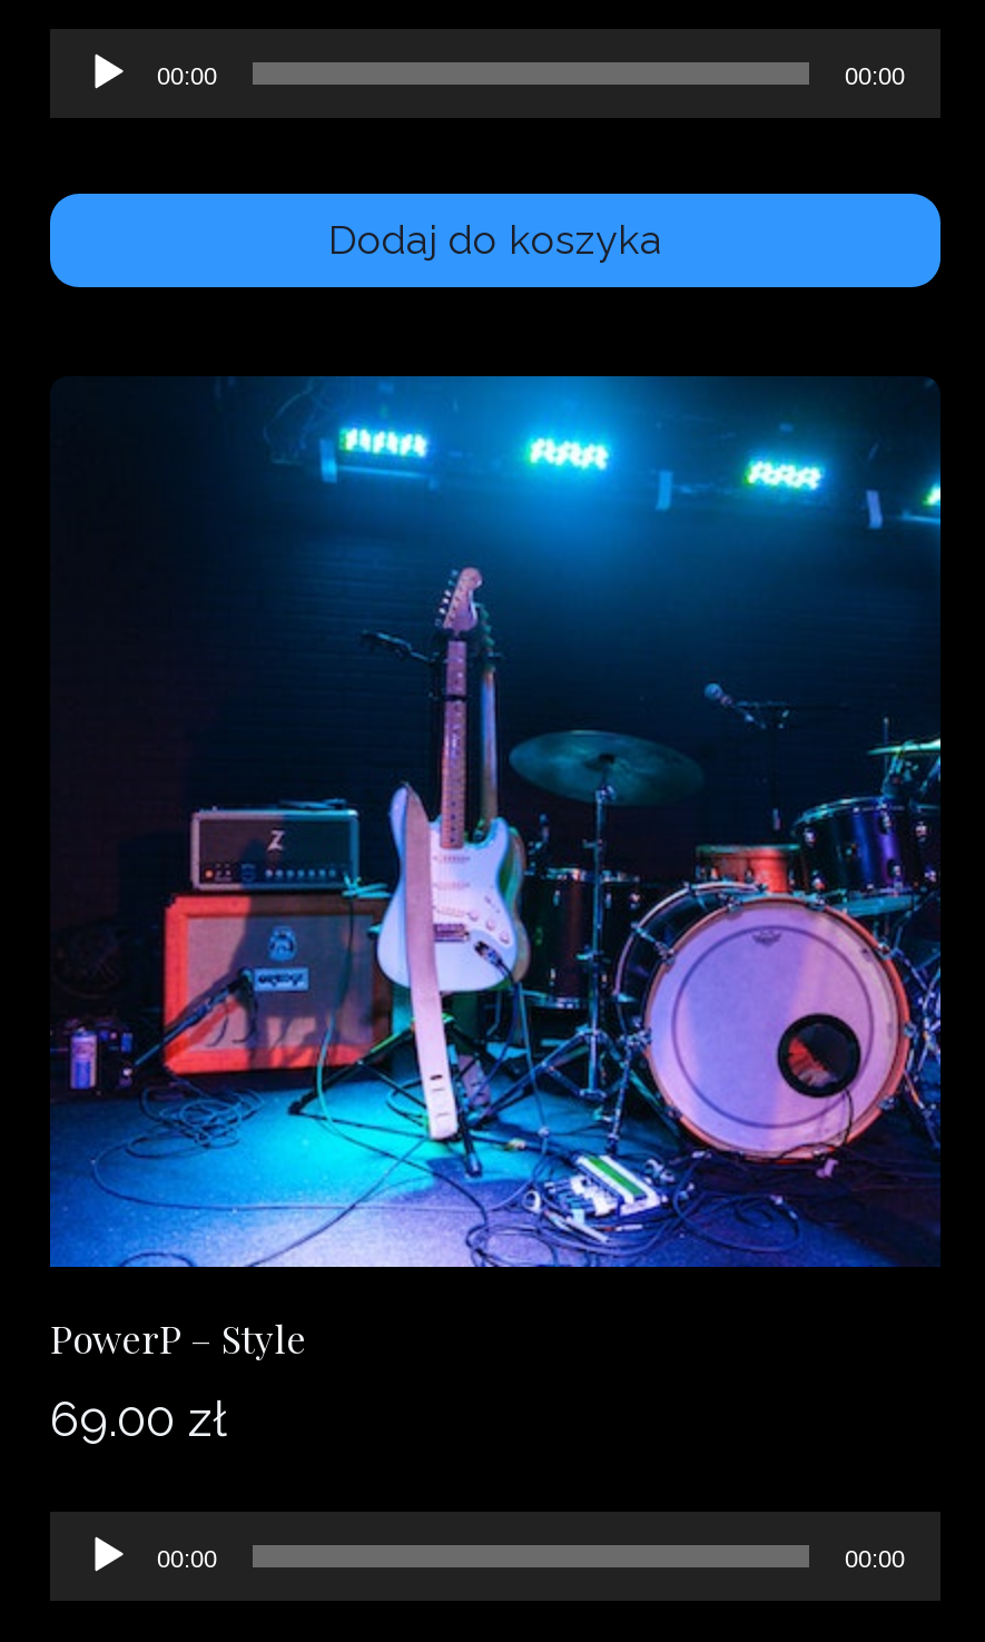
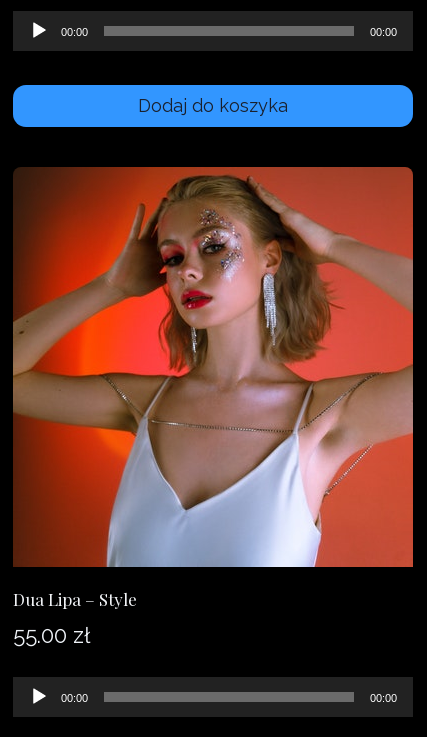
[48,374,943,1362] [image] | PowerP – Style -> [12,166,414,610] [image] | Dua Lipa – Style
[50,1389,226,1447] 69.00 zł -> [13,622,90,648] 55.00 zł

